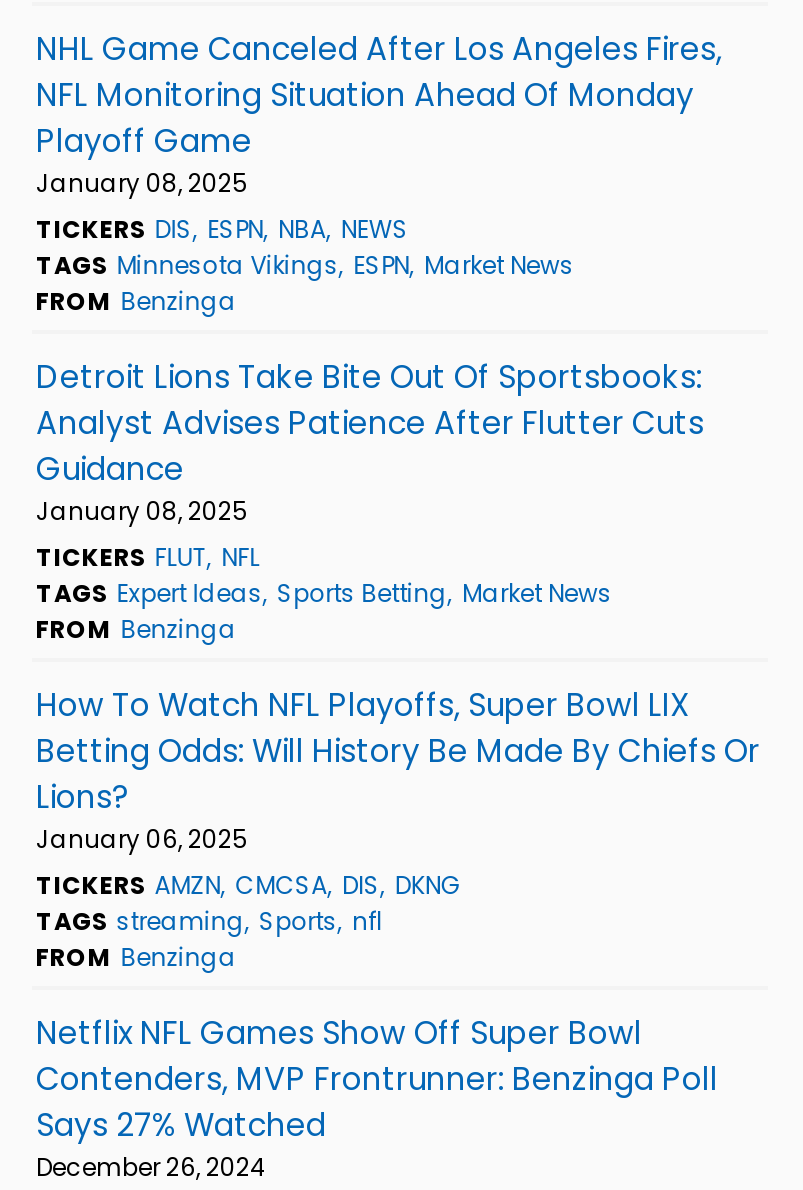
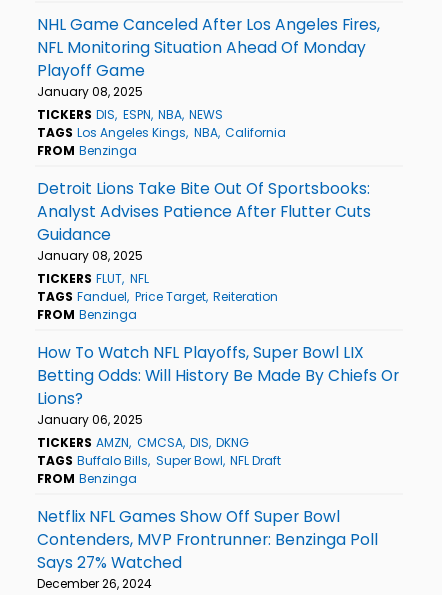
[36,248,574,282] TAGS Minnesota Vikings ESPN Market News -> [37,124,286,141] TAGS Los Angeles Kings NBA California
[36,576,612,610] TAGS Expert Ideas Sports Betting Market News -> [37,288,278,305] TAGS Fanduel Price Target Reiteration
[36,904,382,938] TAGS streaming Sports nfl -> [37,452,281,469] TAGS Buffalo Bills Super Bowl NFL Draft

